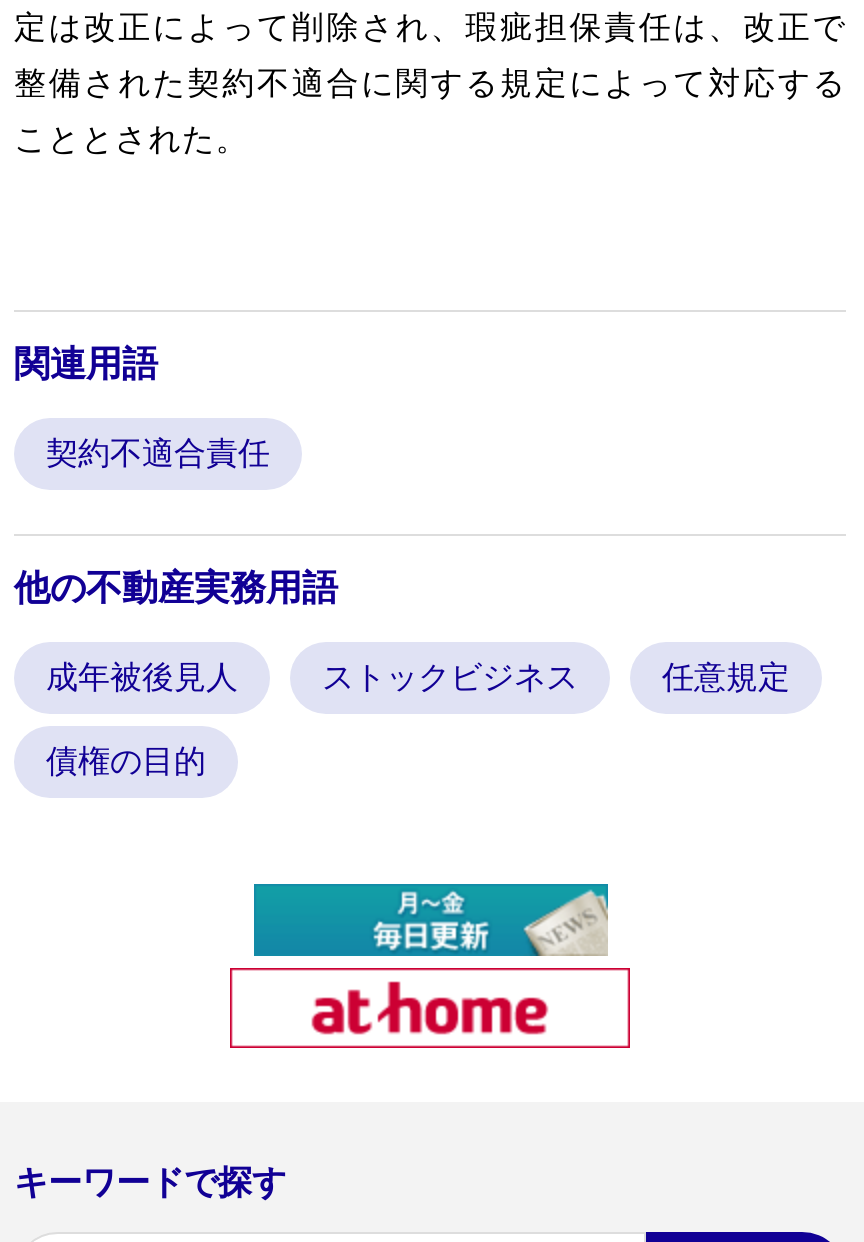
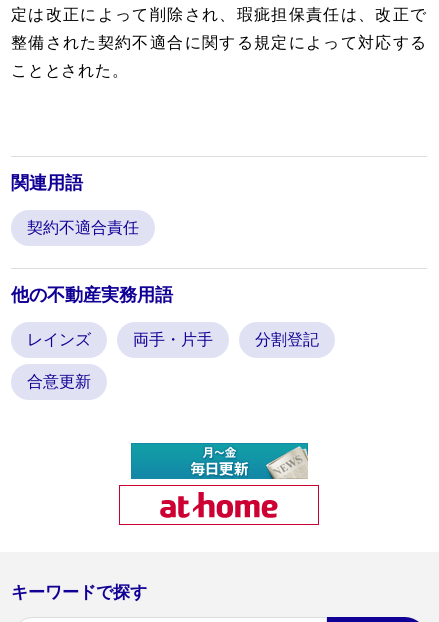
[46,660,790,694] 成年被後見人 | ストックビジネス | 任意規定 -> [27,331,319,348] レインズ | 両手・片手 | 分割登記
[46,744,206,778] 債権の目的 -> [27,373,91,390] 合意更新

